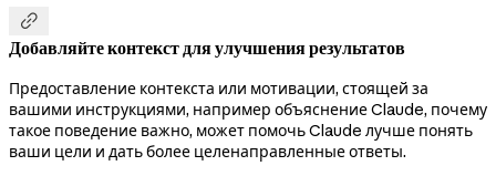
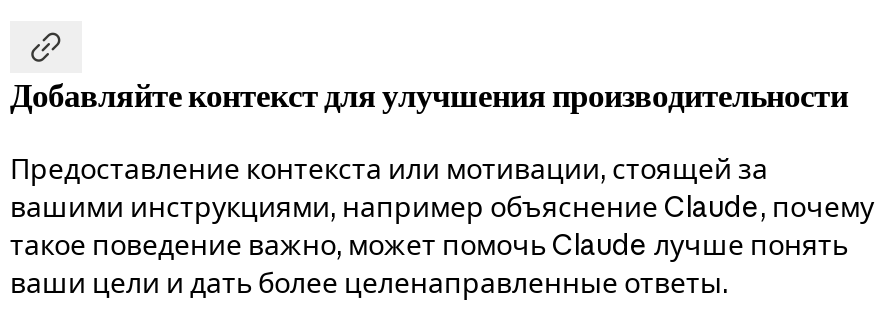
[9,36,405,58] Добавляйте контекст для улучшения результатов -> [10,74,848,114] Добавляйте контекст для улучшения производительности

